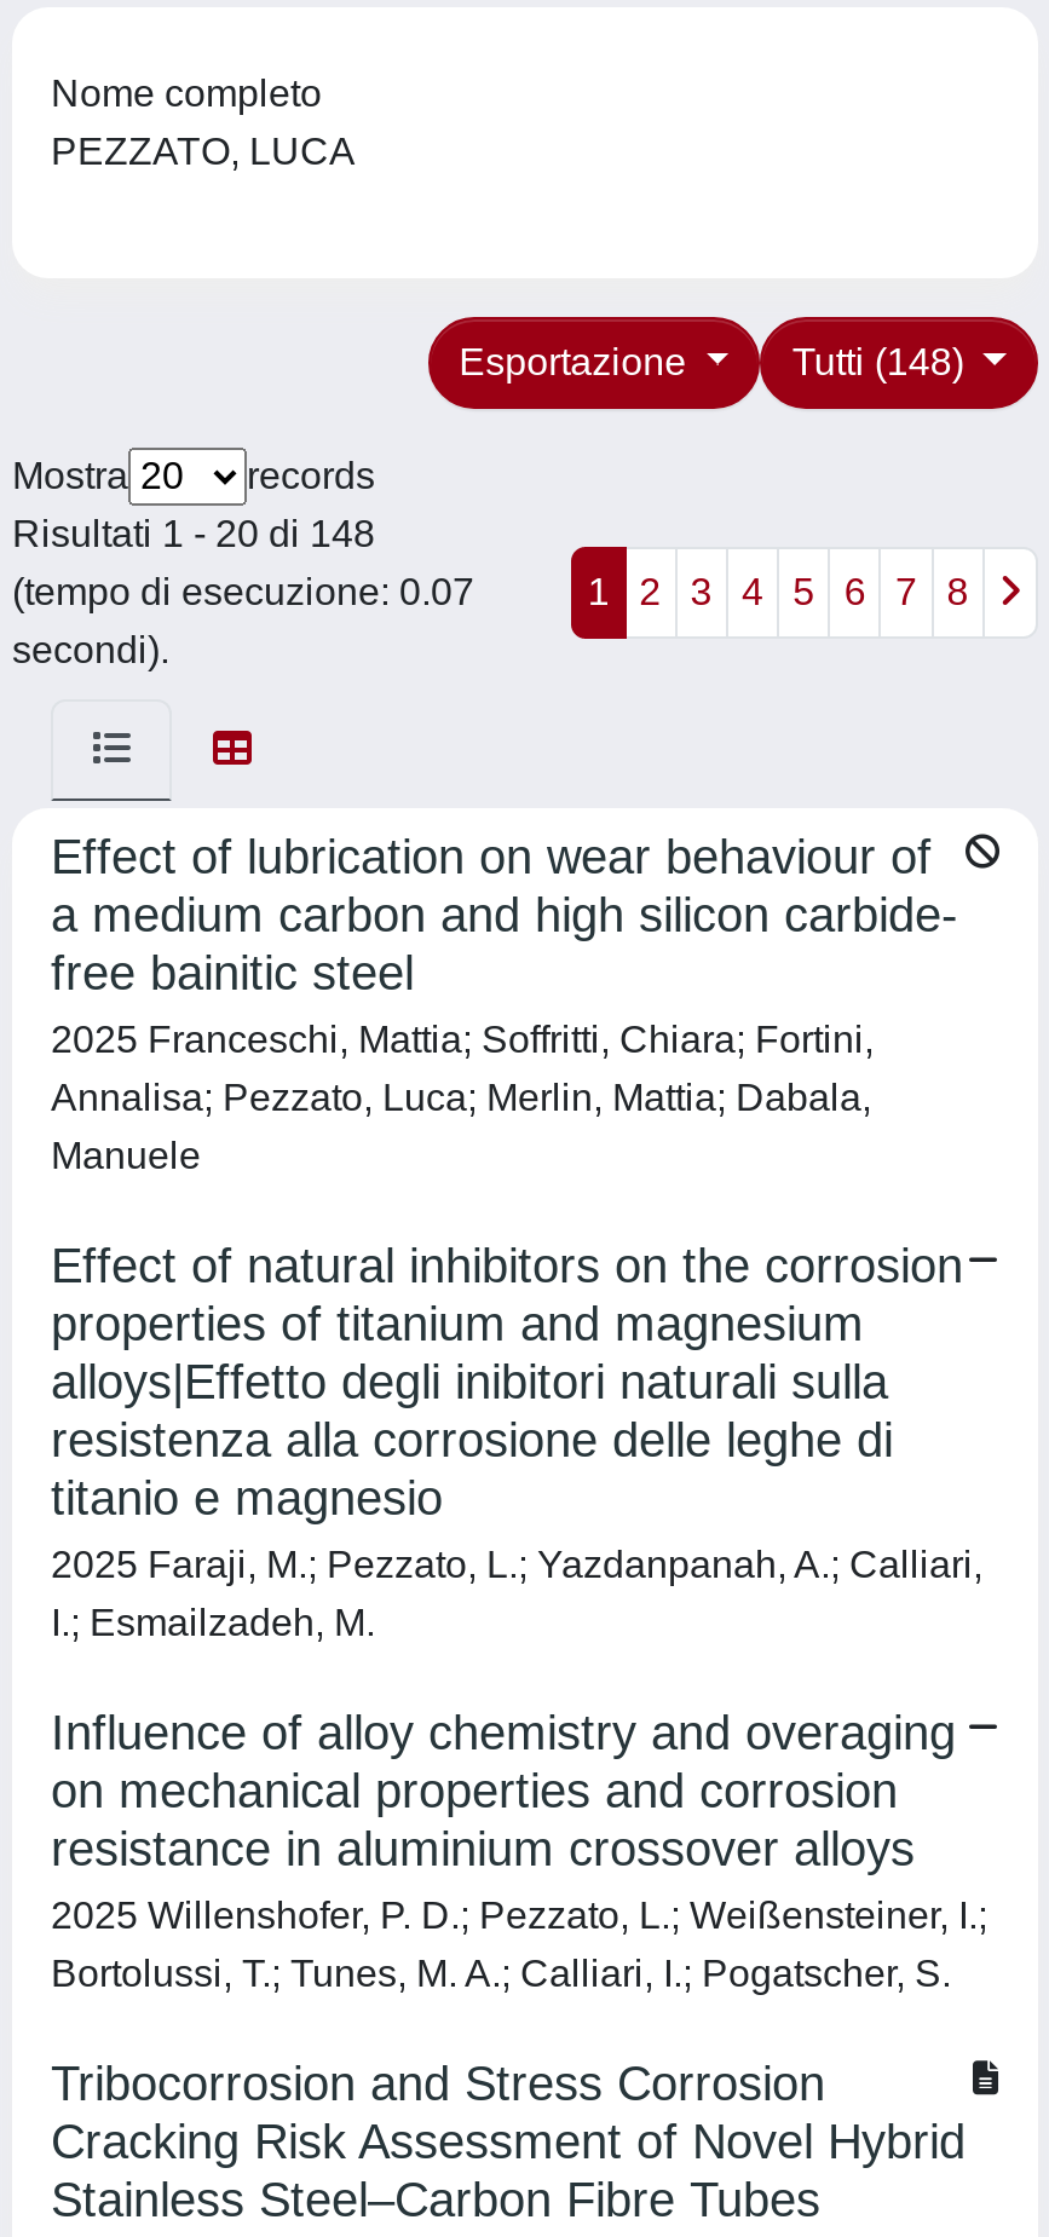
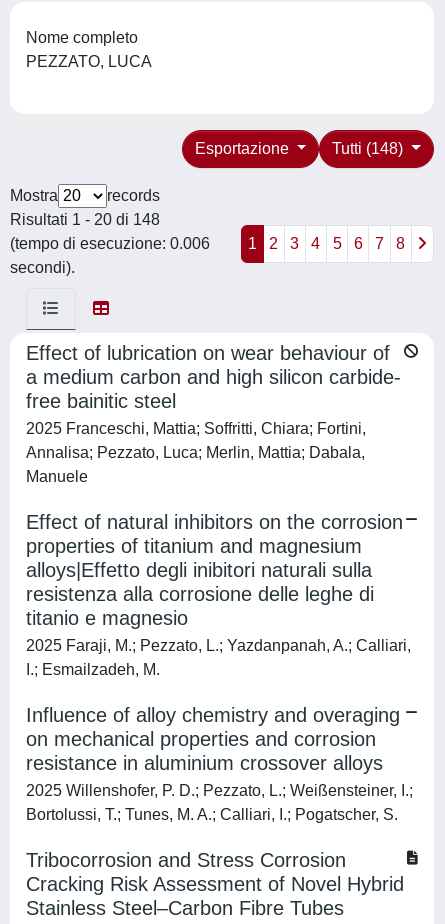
[12,571,474,612] (tempo di esecuzione: 0.07 -> [10,235,210,252] (tempo di esecuzione: 0.006

